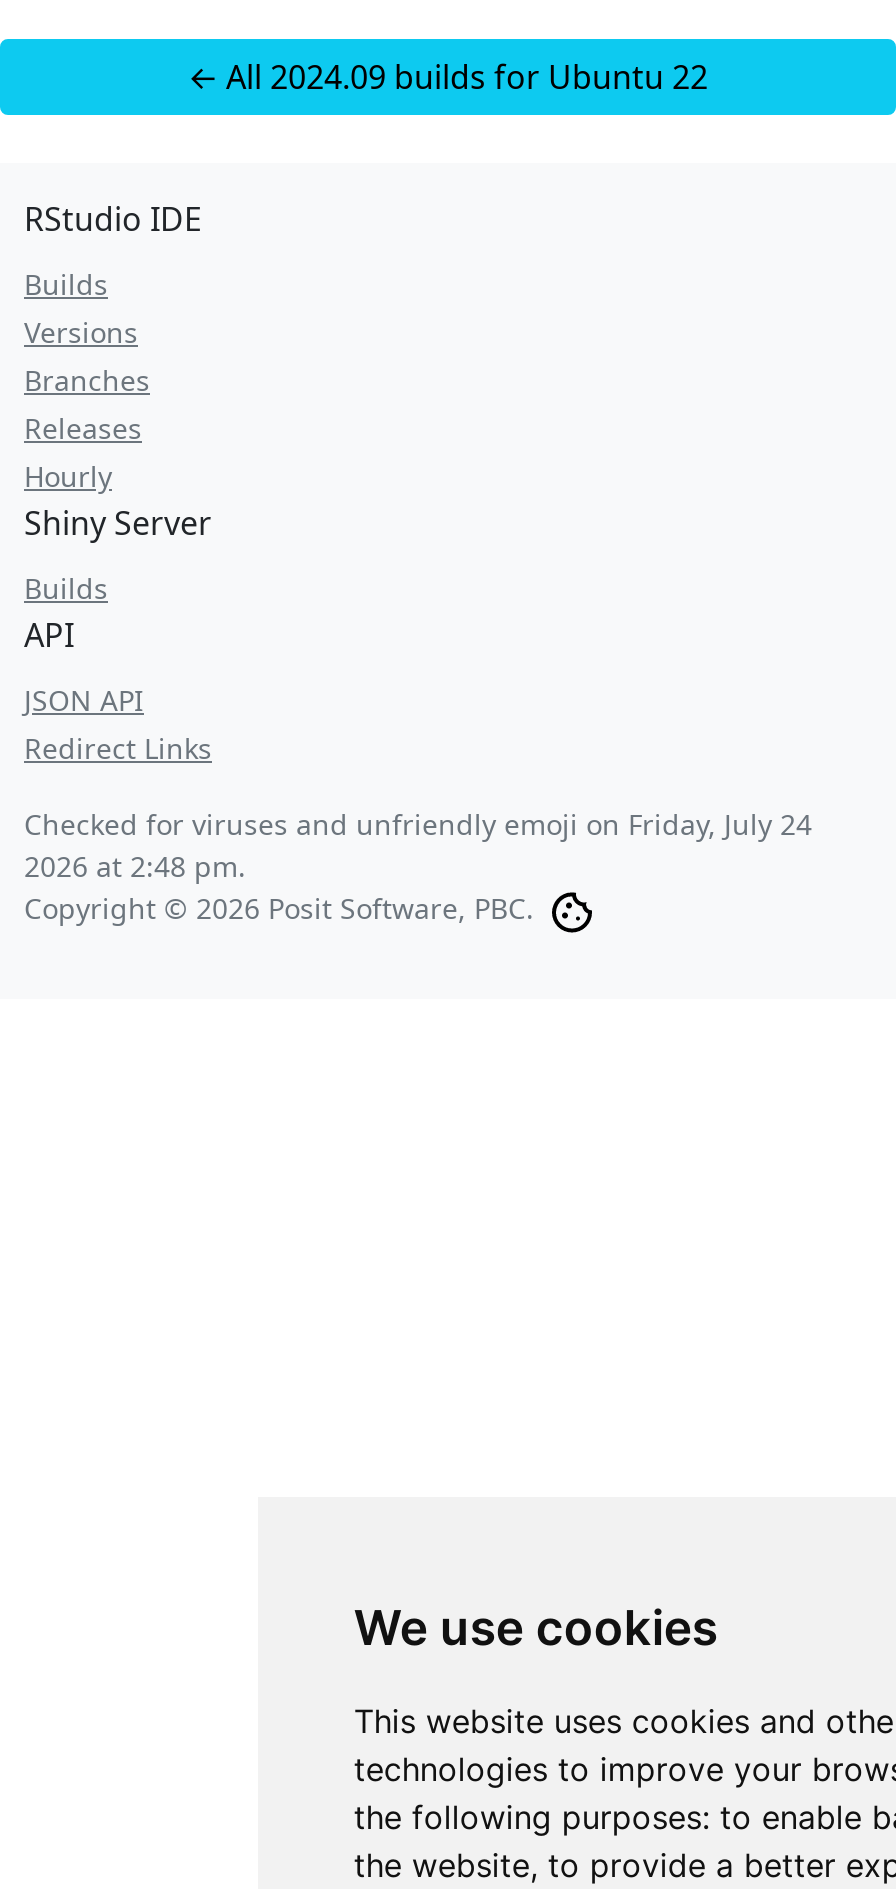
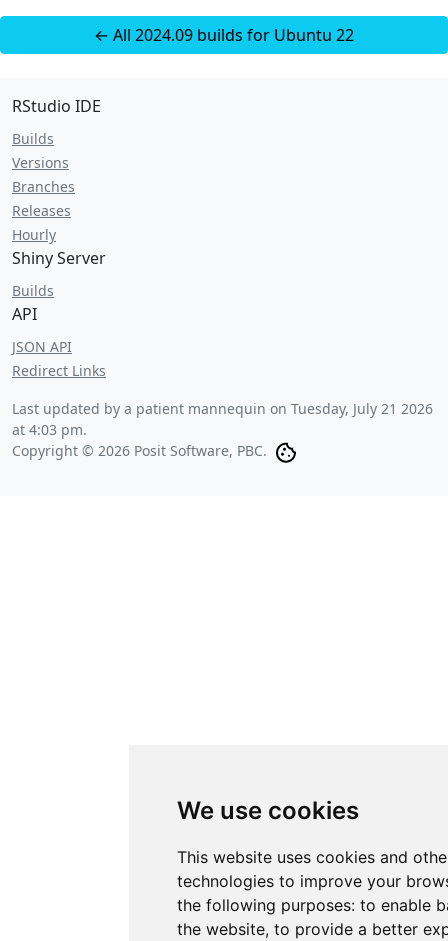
[24,805,812,885] Checked for viruses and unfriendly emoji on Friday, July 24 | 2026 at 2:48 pm. -> [12,399,433,439] Last updated by a patient mannequin on Tuesday, July 21 2026 | at 4:03 pm.

